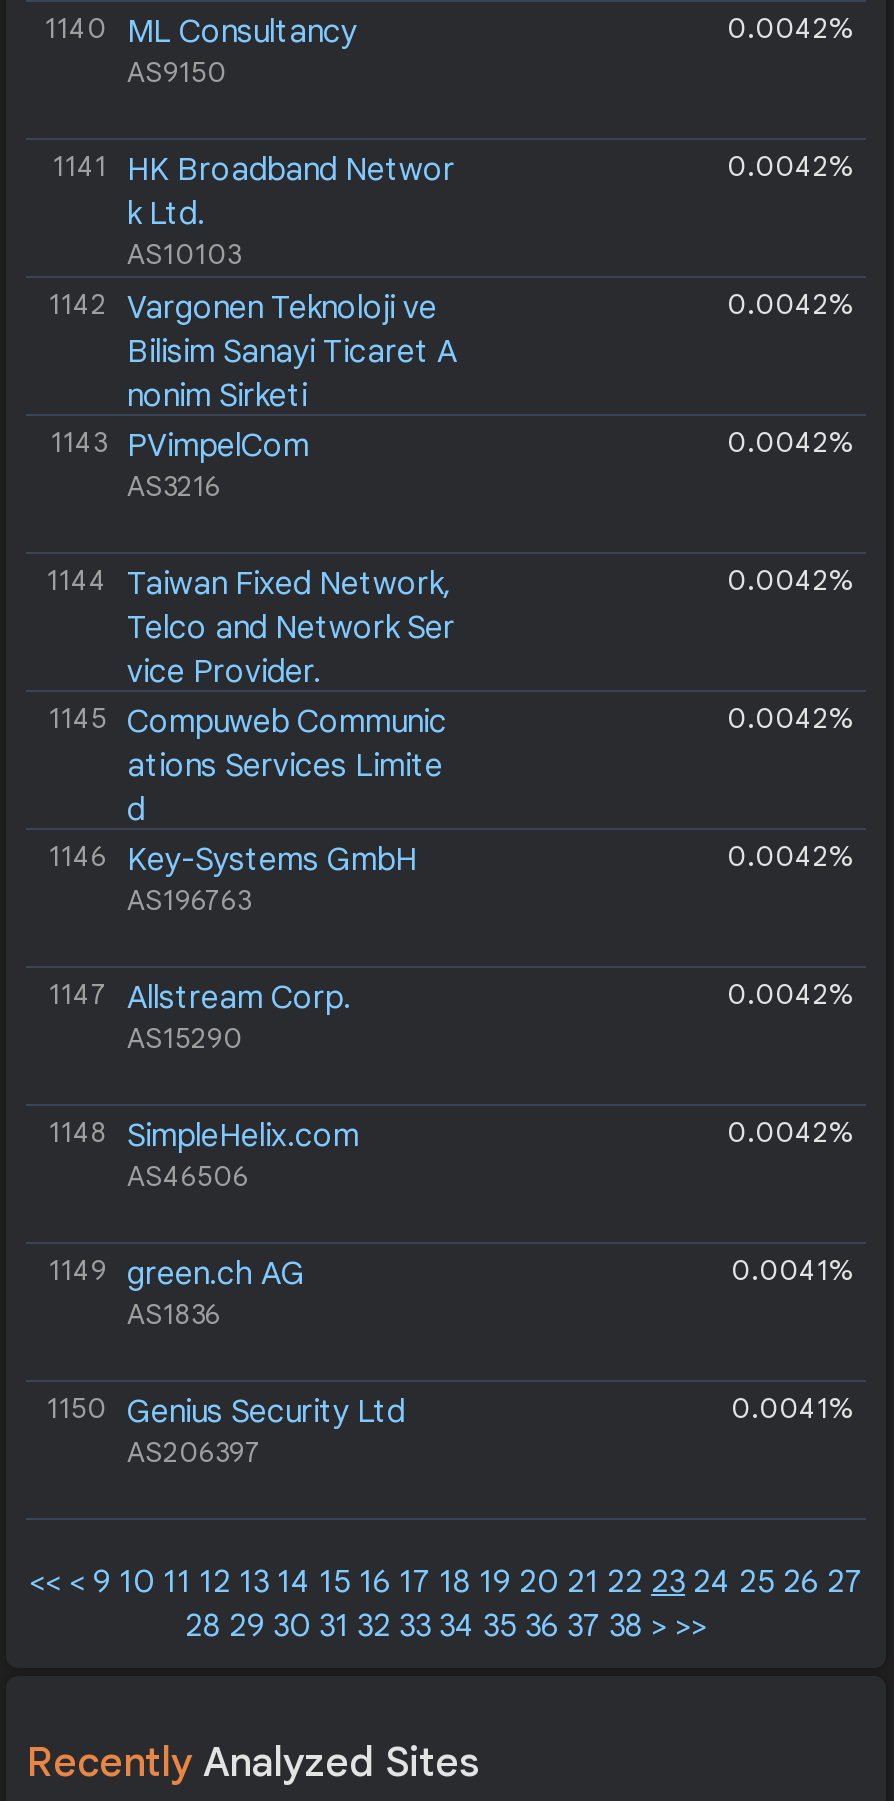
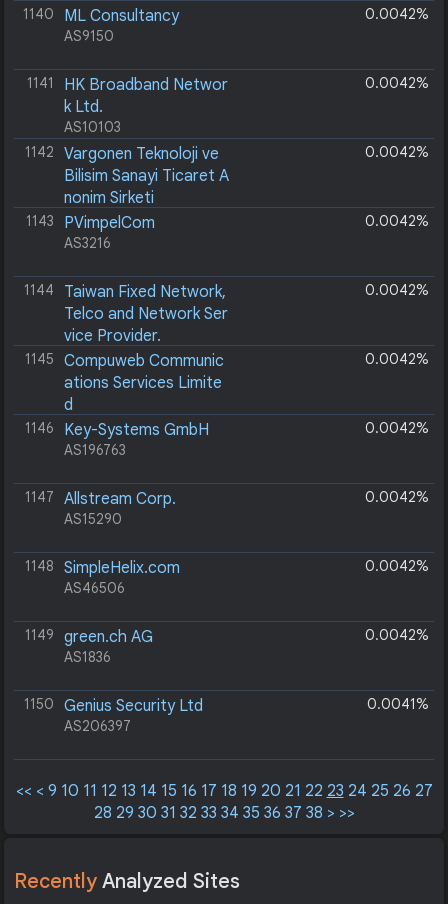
[731,1252,855,1288] 0.0041% -> [364,626,428,644] 0.0042%

